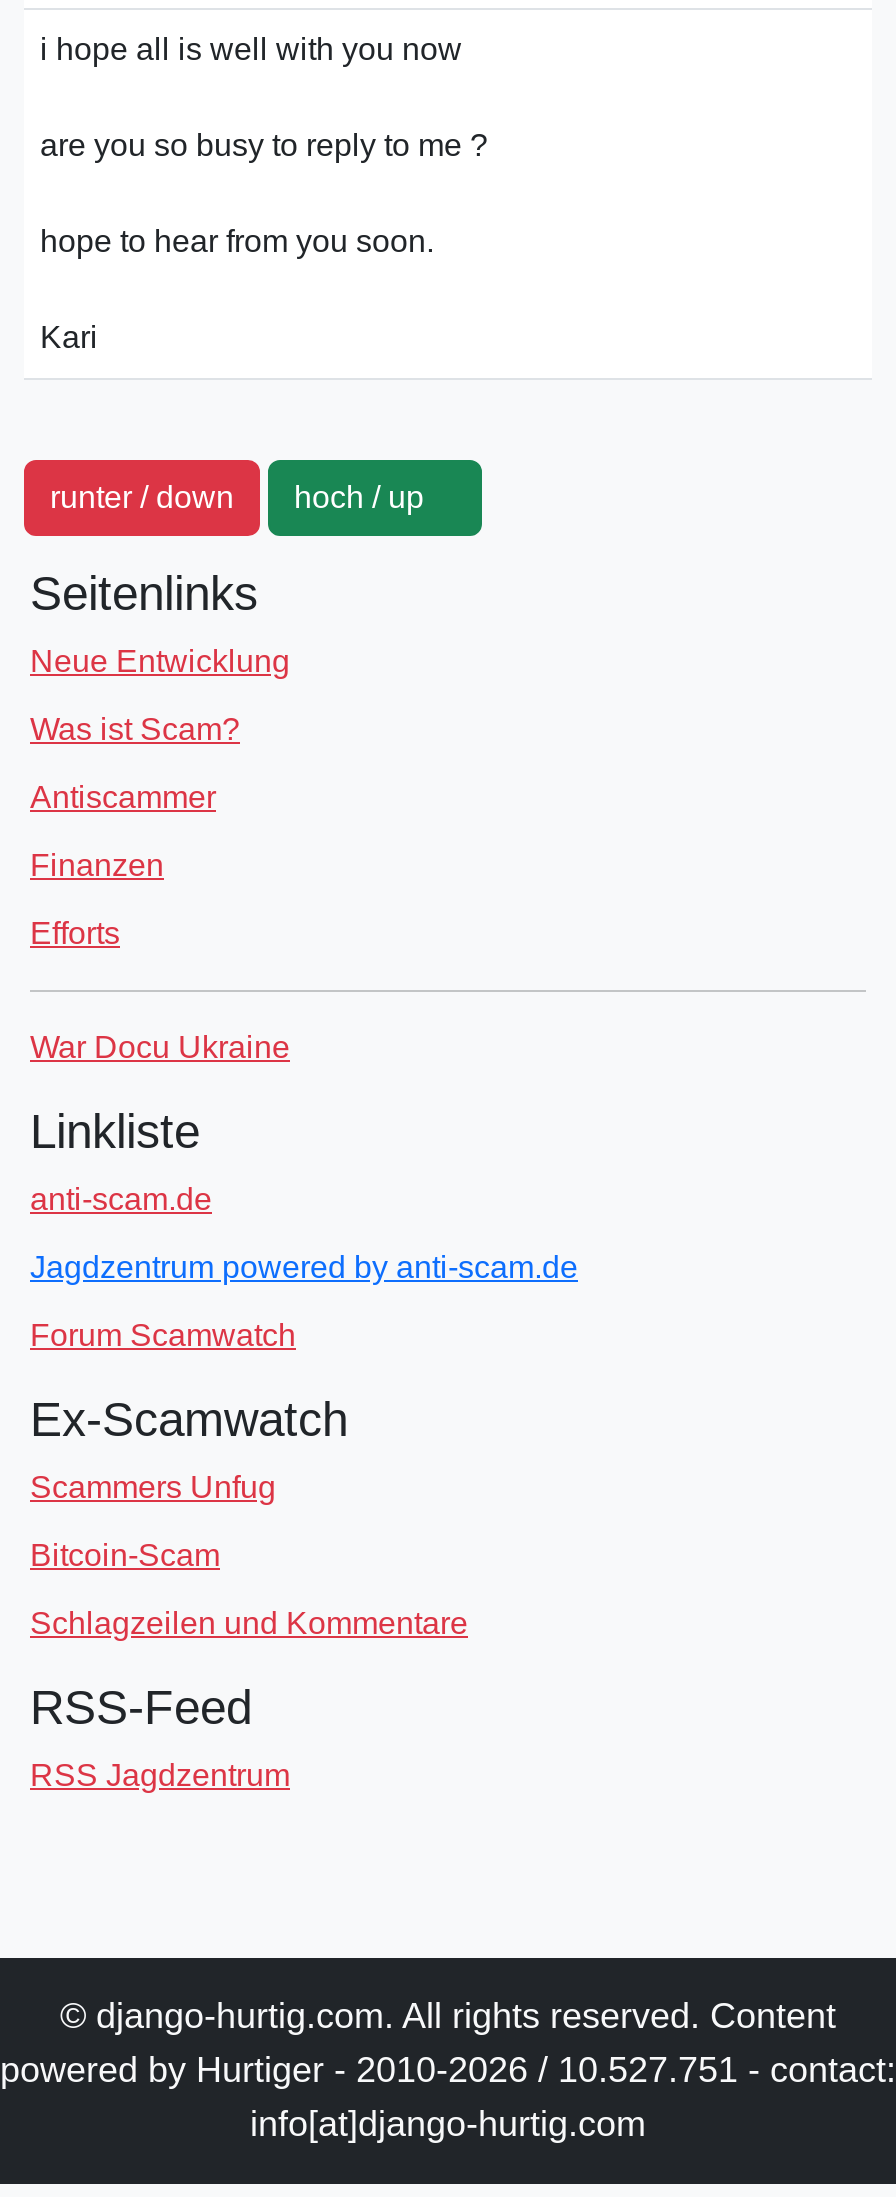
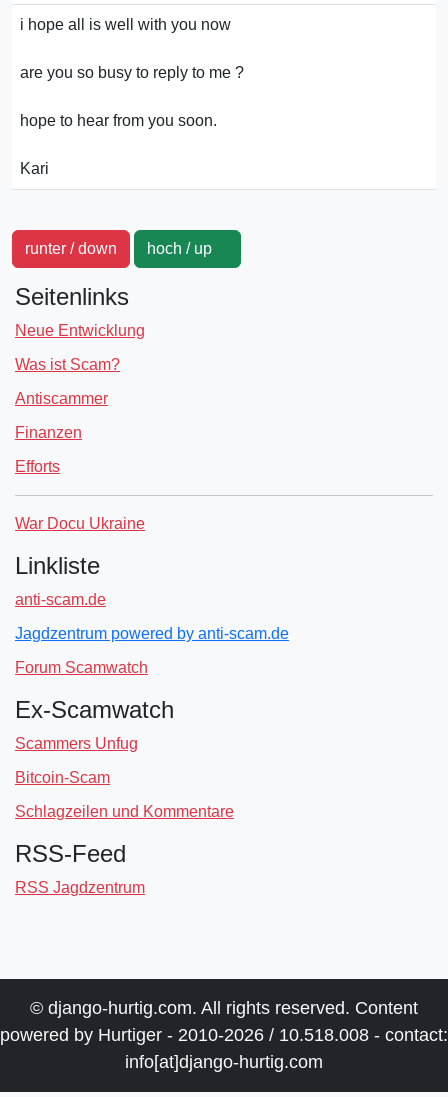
[0,2050,896,2090] powered by Hurtiger - 2010-2026 / 10.527.751 - contact: -> [0,1025,448,1045] powered by Hurtiger - 2010-2026 / 10.518.008 - contact:

